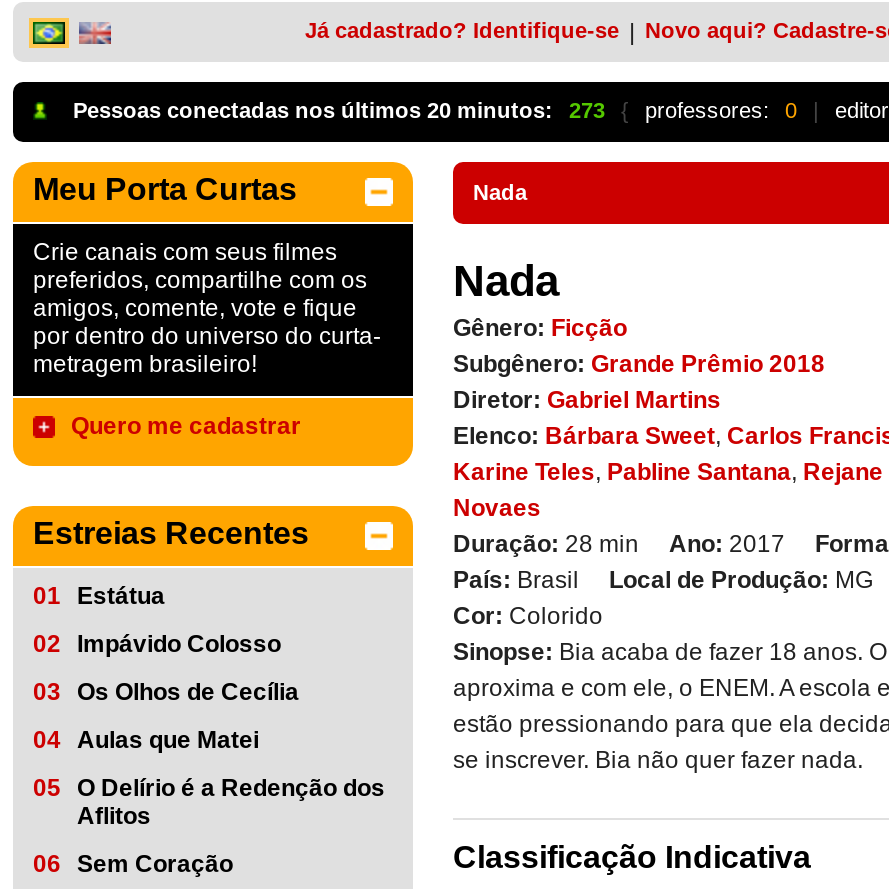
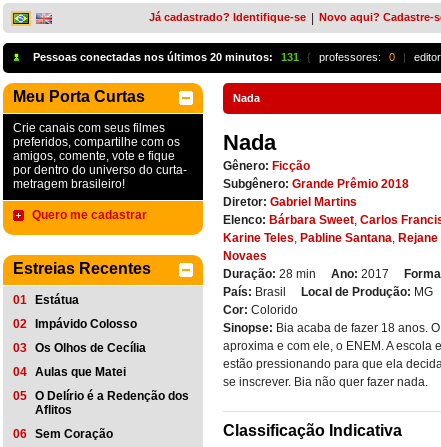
[569,98,605,122] 273 -> [281,51,299,63] 131

